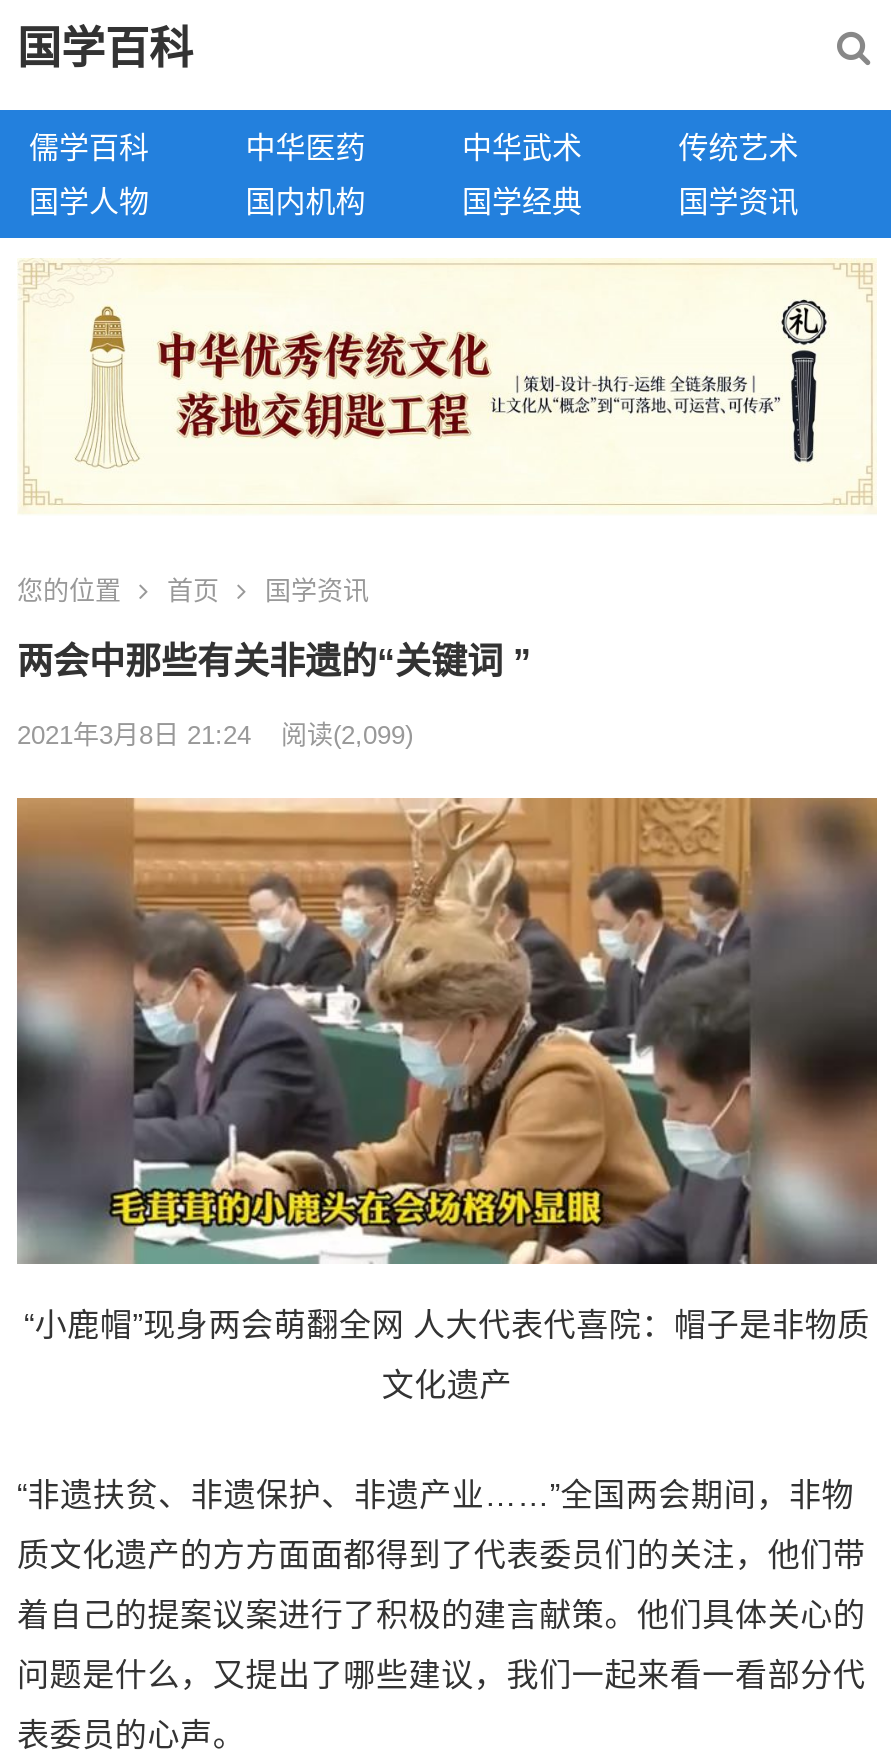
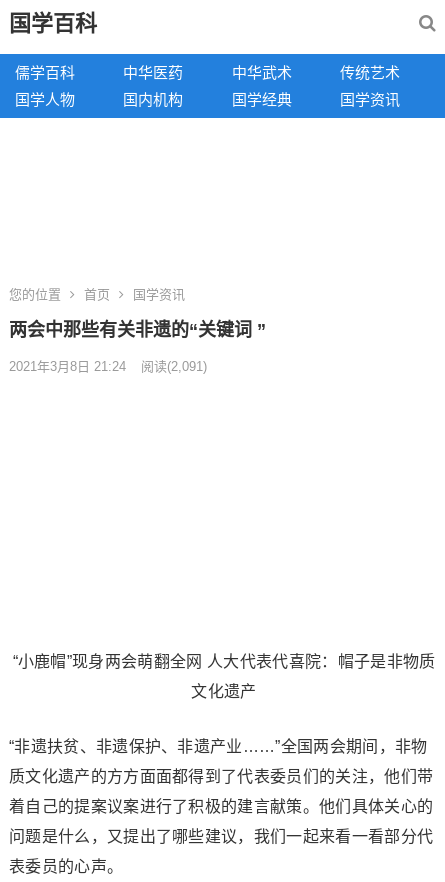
[19,258,875,512] [image] -> none
[17,720,413,750] 2021年3月8日 21:24 阅读(2,099) -> [9,359,207,374] 2021年3月8日 21:24 阅读(2,091)
[15,796,879,1266] [image] -> none

